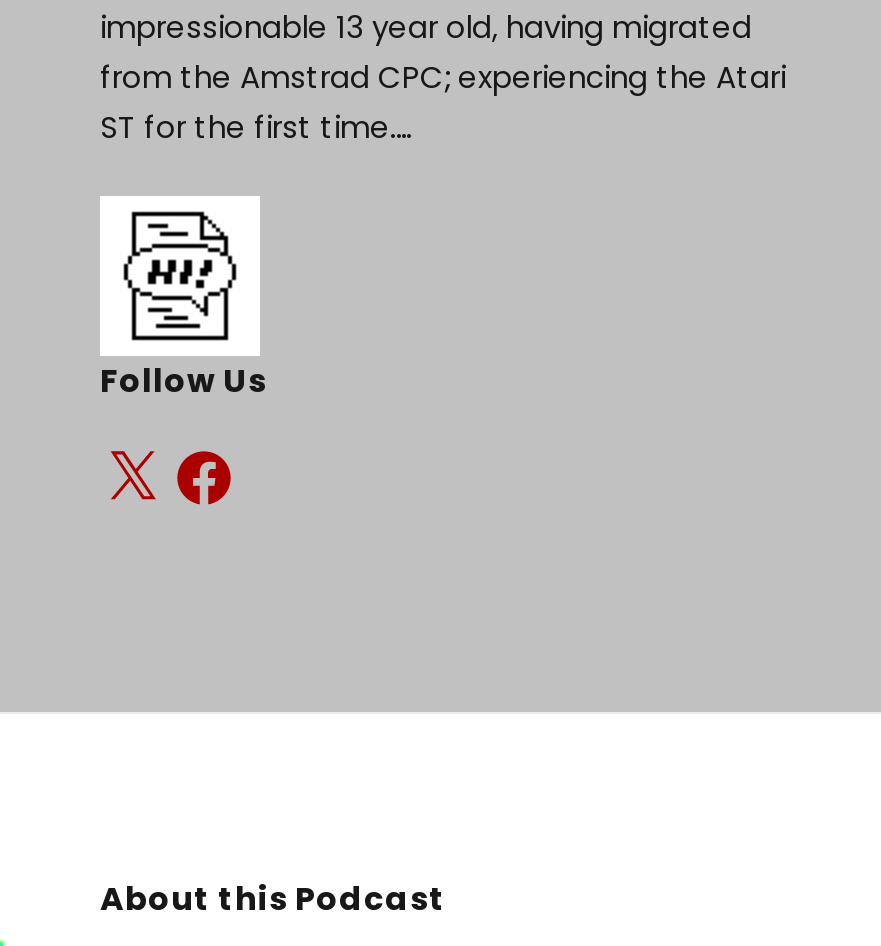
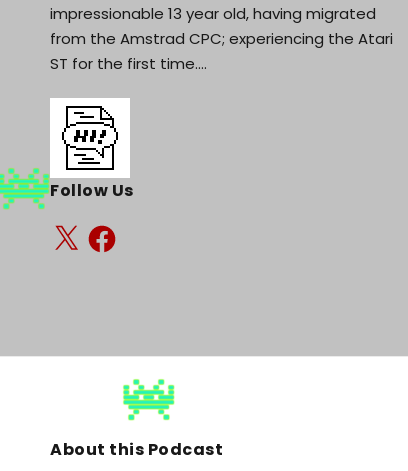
none -> [3,167,50,210] [image]
none -> [122,378,175,421] [image]

